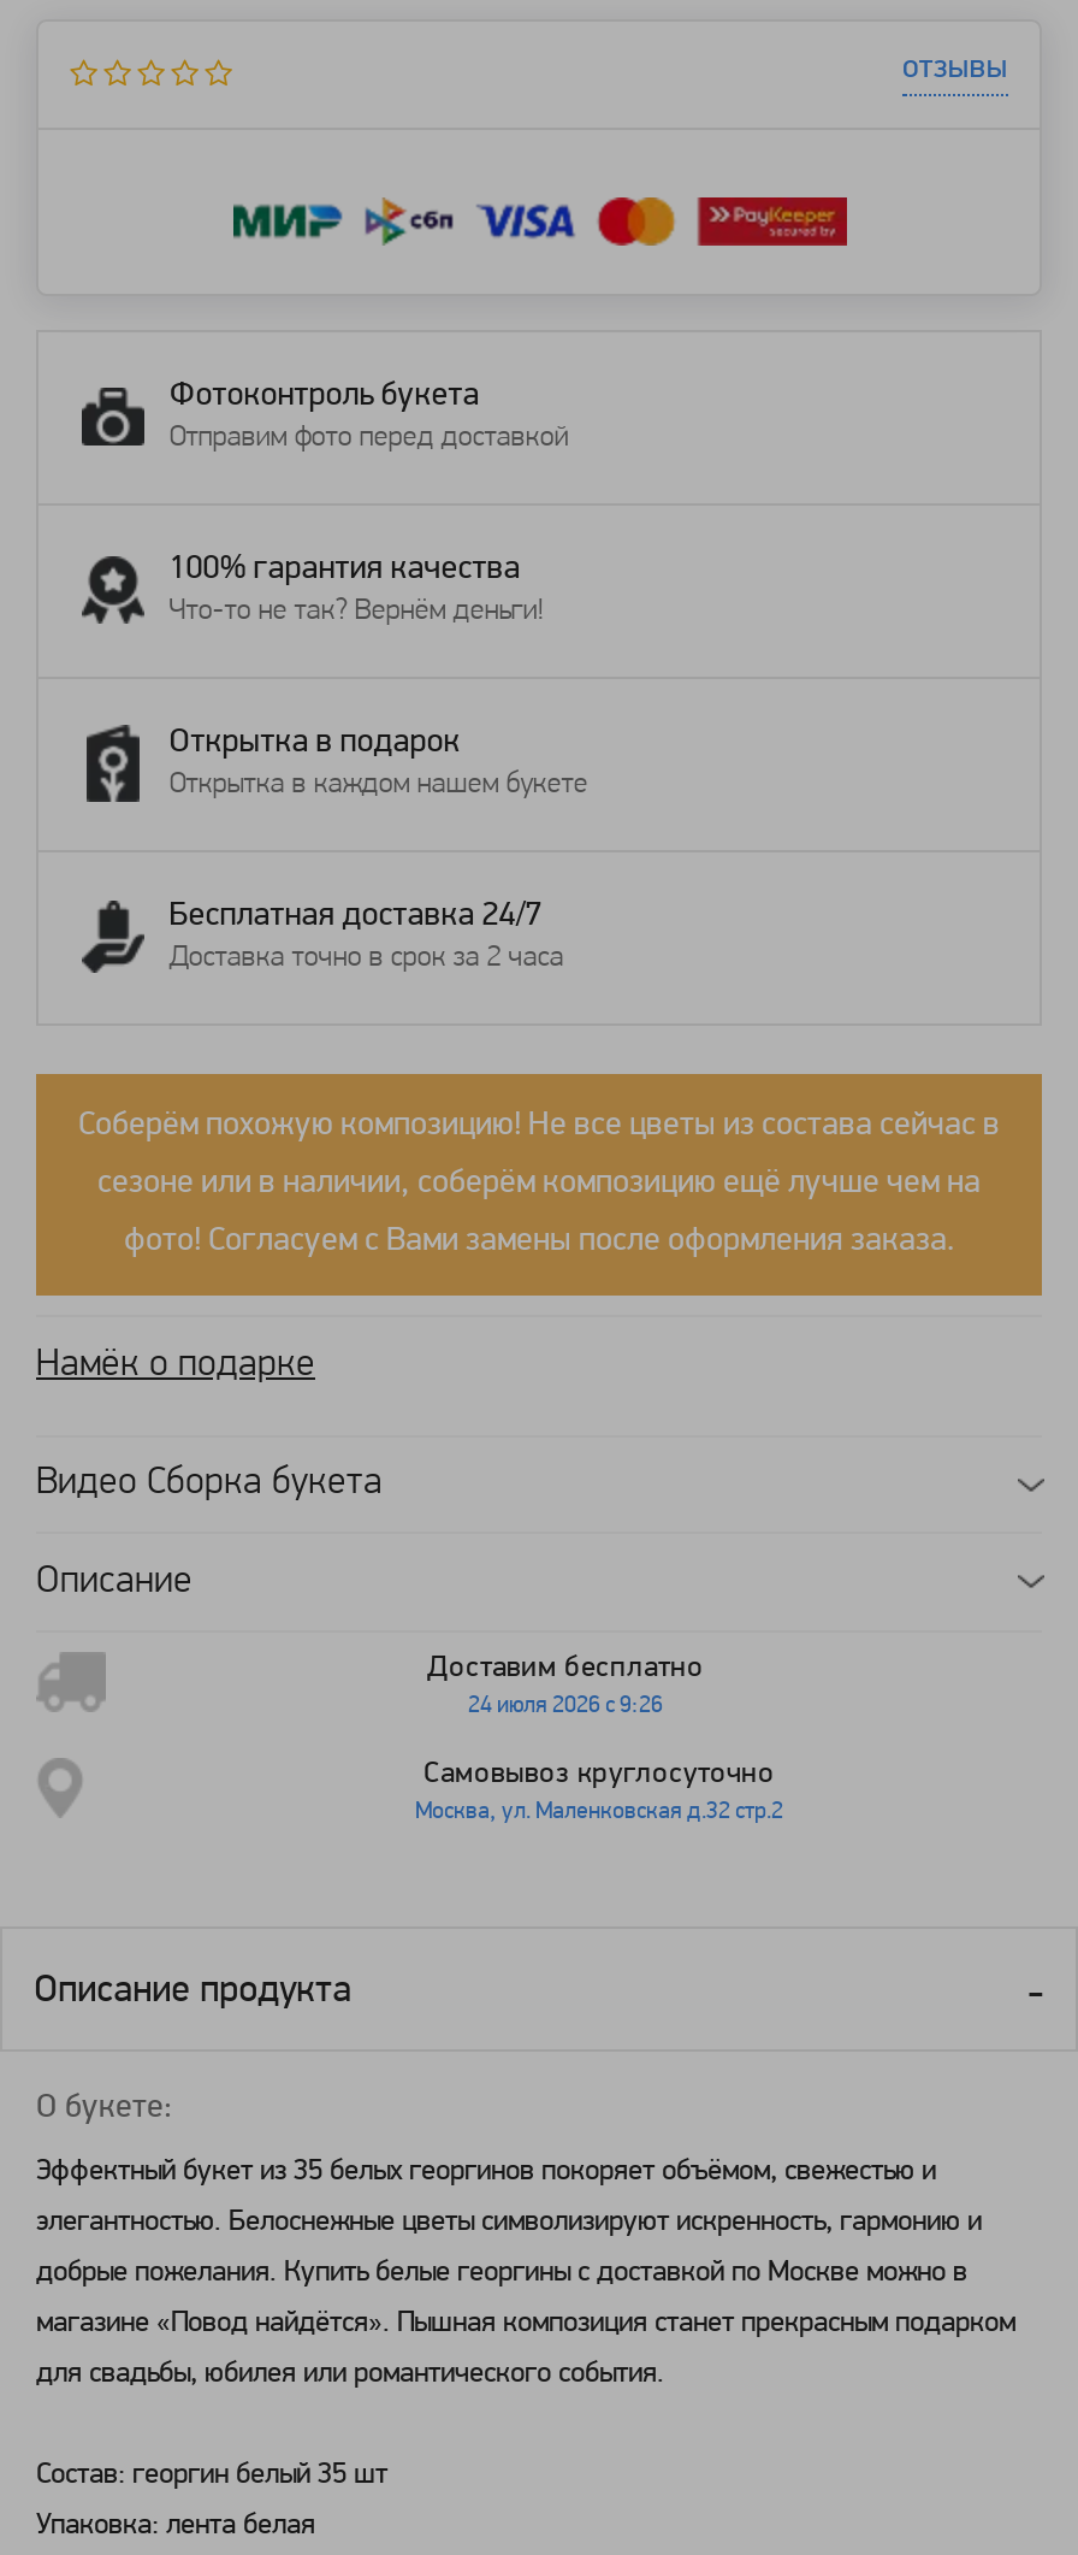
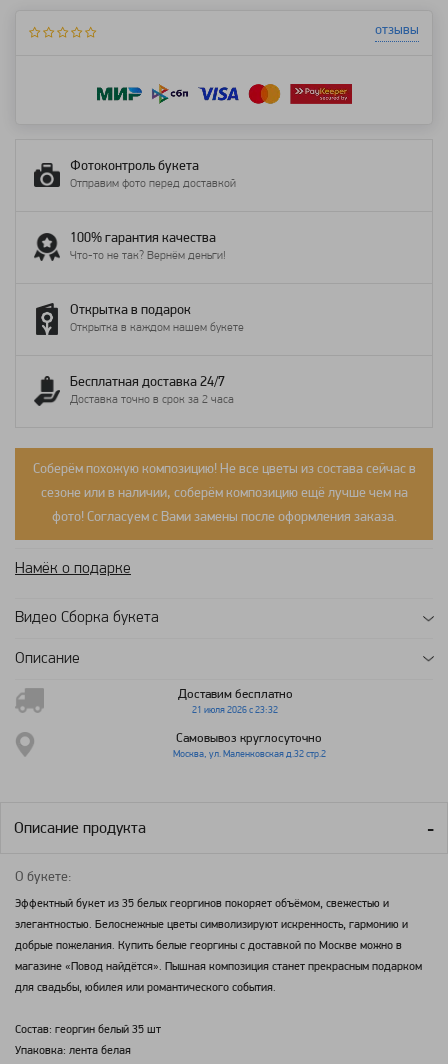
[468,1693,663,1720] 24 июля 2026 с 9:26 -> [192,705,278,716] 21 июля 2026 с 23:32

